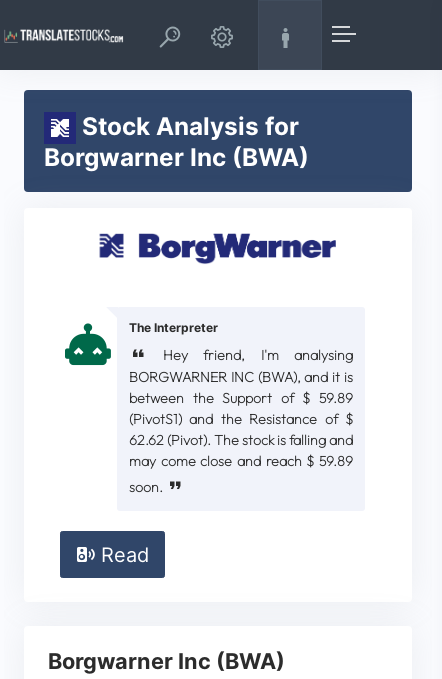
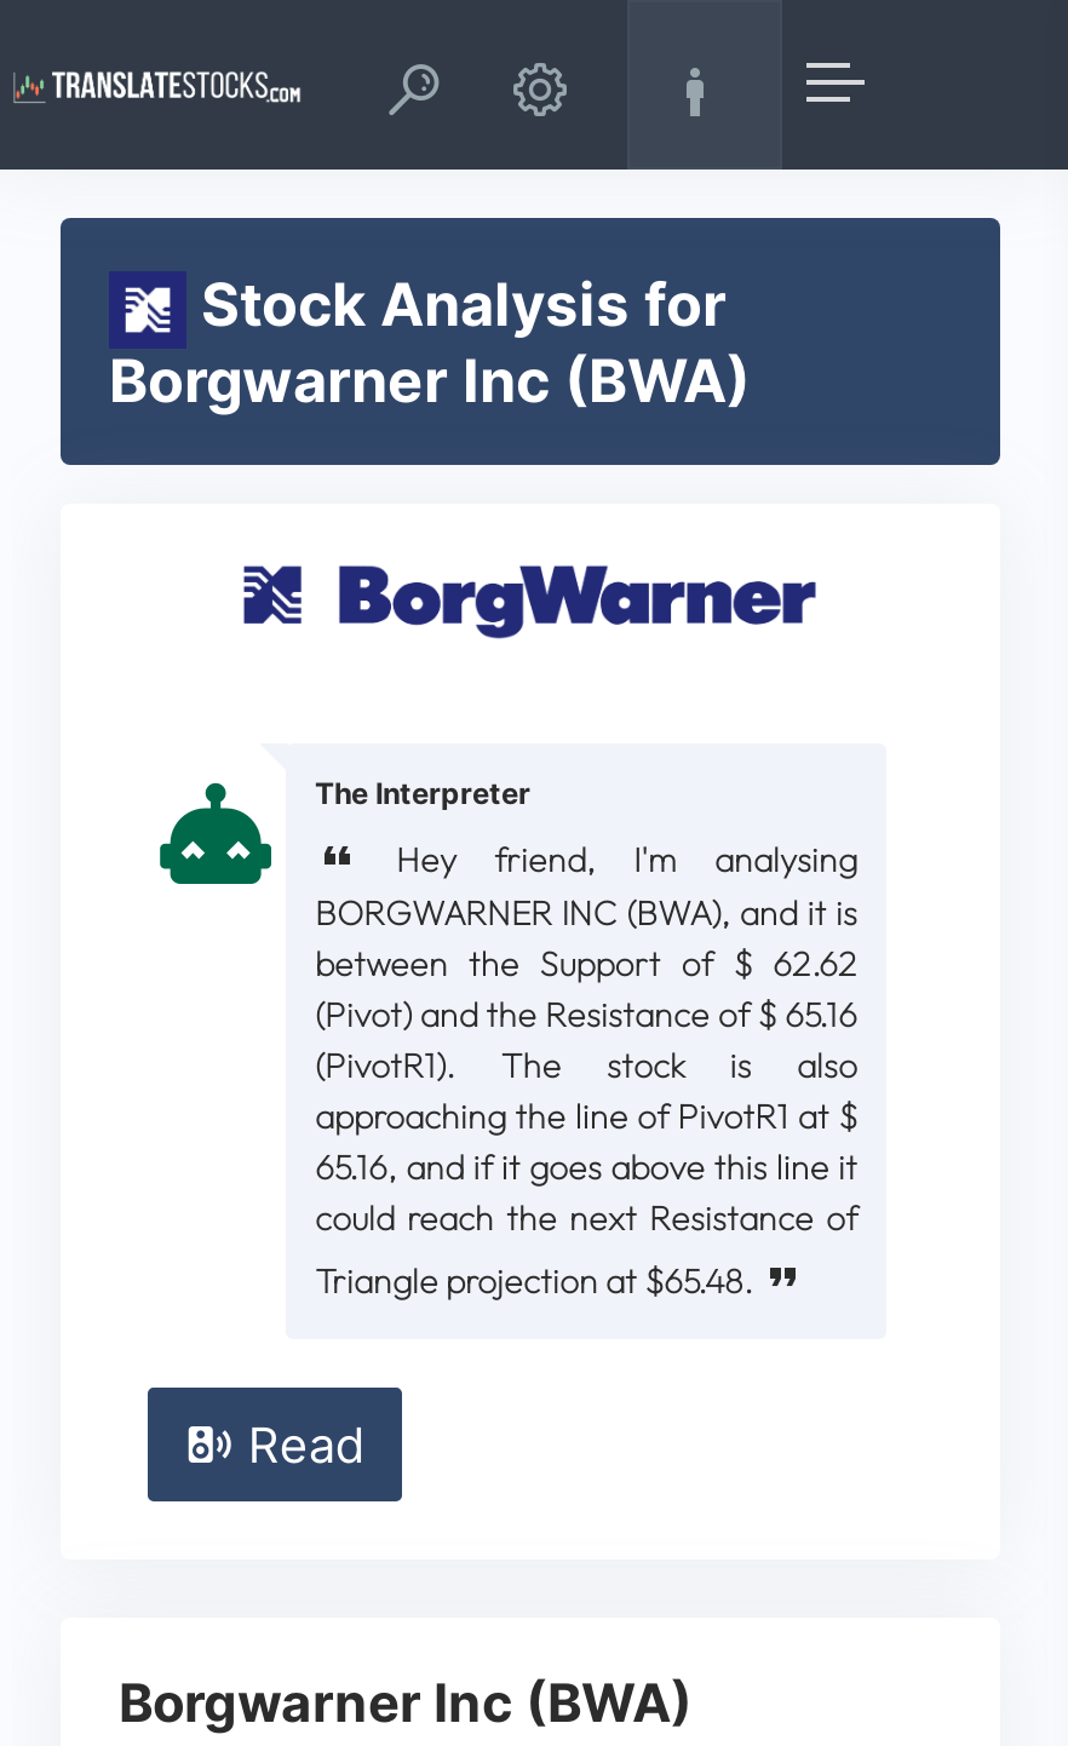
[129,389,353,496] between the Support of $ 59.89 | (PivotS1) and the Resistance of $ | 62.62 (Pivot). The stock is falling and | may come close and reach $ 59.89 | soon. -> [315,943,857,1304] between the Support of $ 62.62 | (Pivot) and the Resistance of $ 65.16 | (PivotR1). The stock is also | approaching the line of PivotR1 at $ | 65.16, and if it goes above this line it | could reach the next Resistance of | Triangle projection at $65.48.

